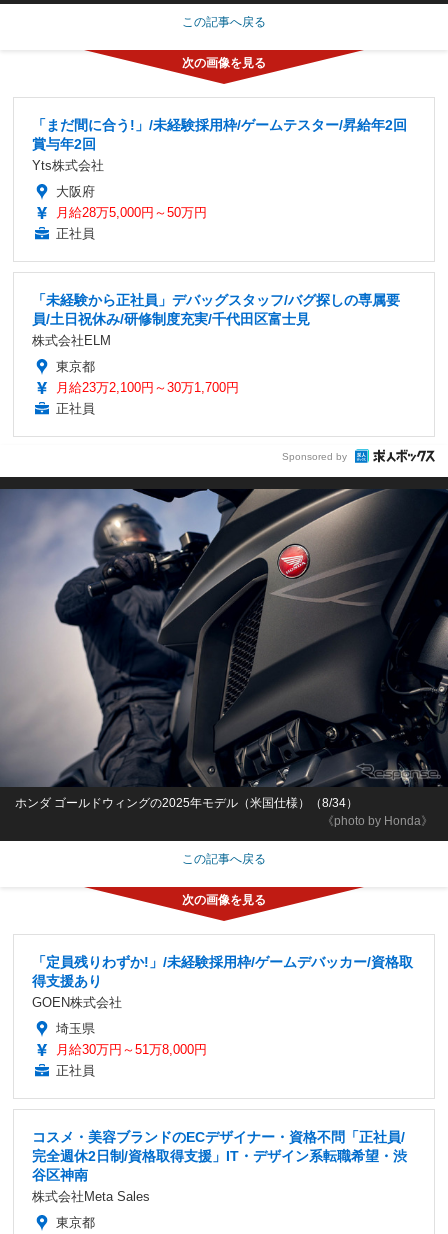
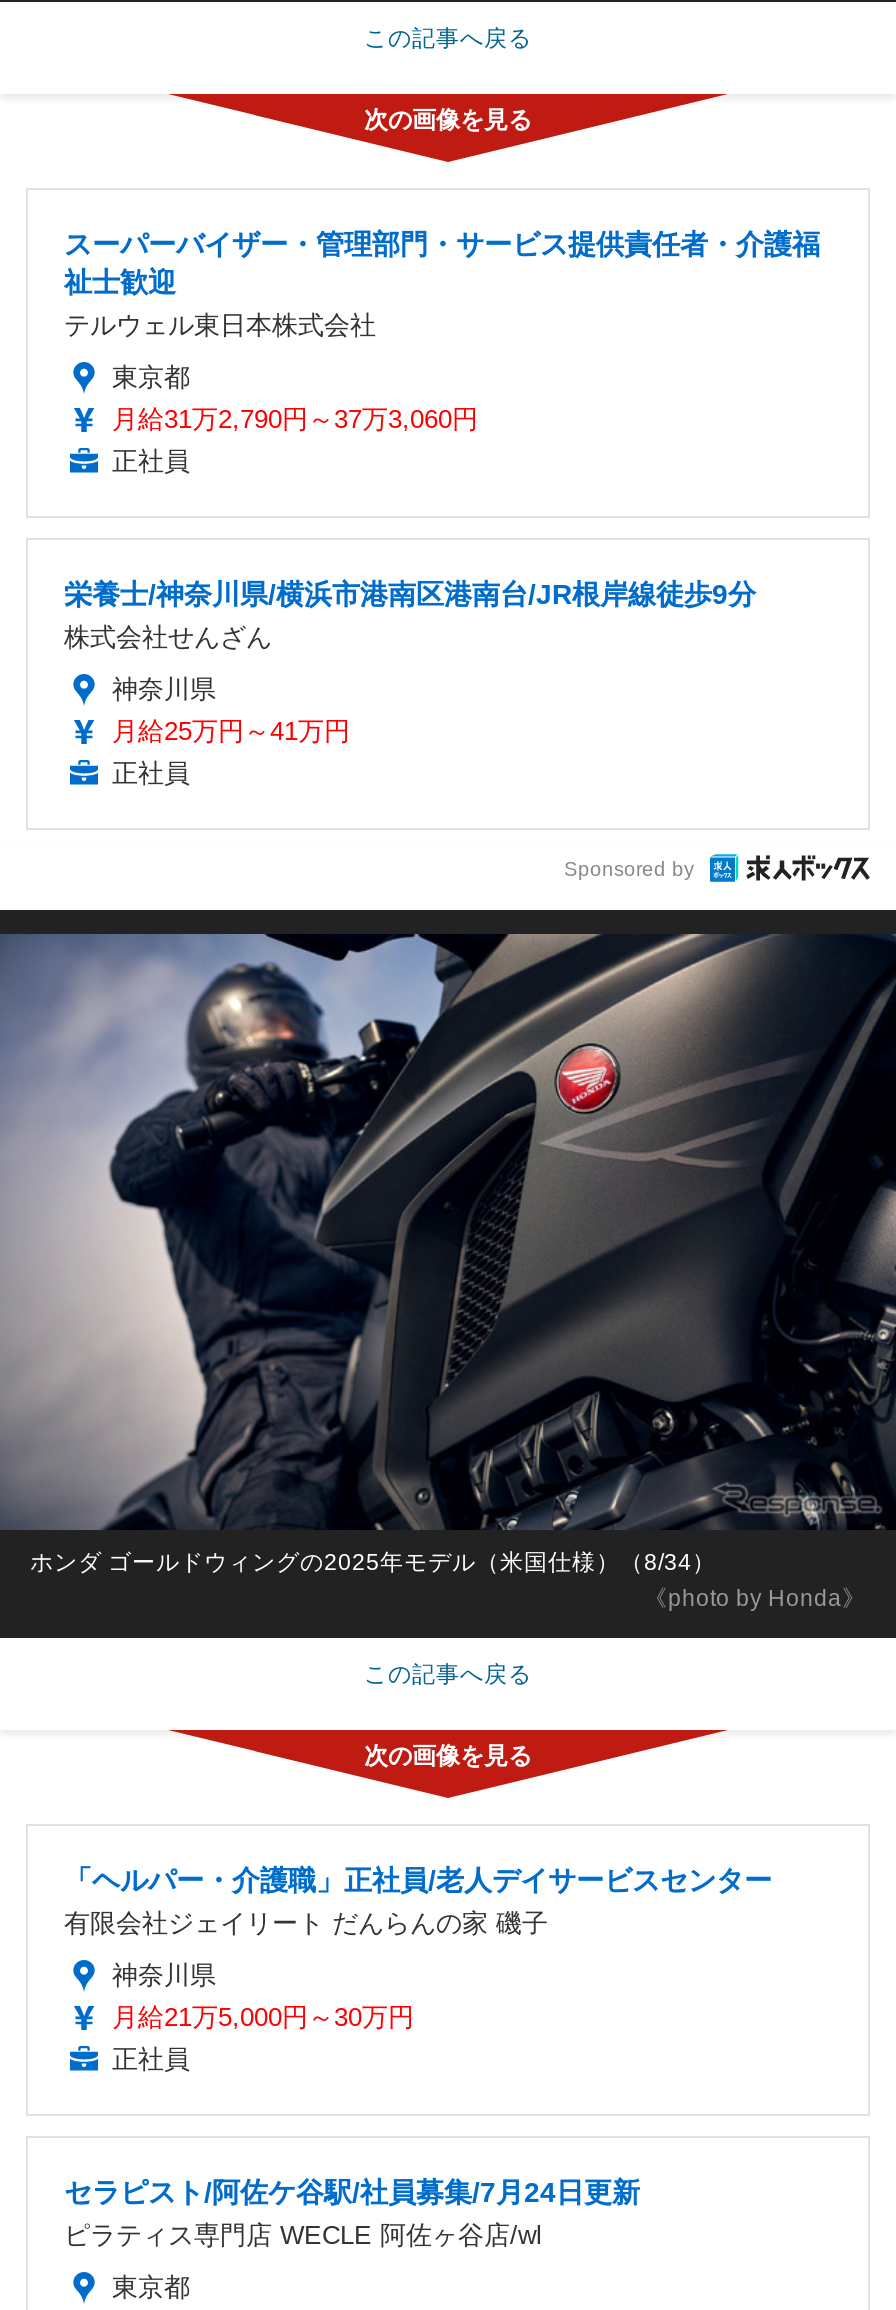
[32,117,407,173] 「まだ間に合う!」/未経験採用枠/ゲームテスター/昇給年2回 | 賞与年2回 | Yts株式会社 -> [64,228,820,340] スーパーバイザー・管理部門・サービス提供責任者・介護福 | 祉士歓迎 | テルウェル東日本株式会社
[56,184,207,220] 大阪府 | 月給28万5,000円～50万円 -> [112,362,478,434] 東京都 | 月給31万2,790円～37万3,060円
[32,292,400,348] 「未経験から正社員」デバッグスタッフ/バグ探しの専属要 | 員/土日祝休み/研修制度充実/千代田区富士見 | 株式会社ELM -> [64,578,756,652] 栄養士/神奈川県/横浜市港南区港南台/JR根岸線徒歩9分 | 株式会社せんざん
[56,359,239,395] 東京都 | 月給23万2,100円～30万1,700円 -> [112,674,350,746] 神奈川県 | 月給25万円～41万円
[32,954,413,1010] 「定員残りわずか!」/未経験採用枠/ゲームデバッカー/資格取 | 得支援あり | GOEN株式会社 -> [64,1865,772,1939] 「ヘルパー・介護職」正社員/老人デイサービスセンター | 有限会社ジェイリート だんらんの家 磯子
[56,1021,207,1057] 埼玉県 | 月給30万円～51万8,000円 -> [112,1961,414,2033] 神奈川県 | 月給21万5,000円～30万円
[32,1129,407,1204] コスメ・美容ブランドのECデザイナー・資格不問「正社員/ | 完全週休2日制/資格取得支援」IT・デザイン系転職希望・渋 | 谷区神南 | 株式会社Meta Sales -> [64,2177,640,2251] セラピスト/阿佐ケ谷駅/社員募集/7月24日更新 | ピラティス専門店 WECLE 阿佐ヶ谷店/wl

